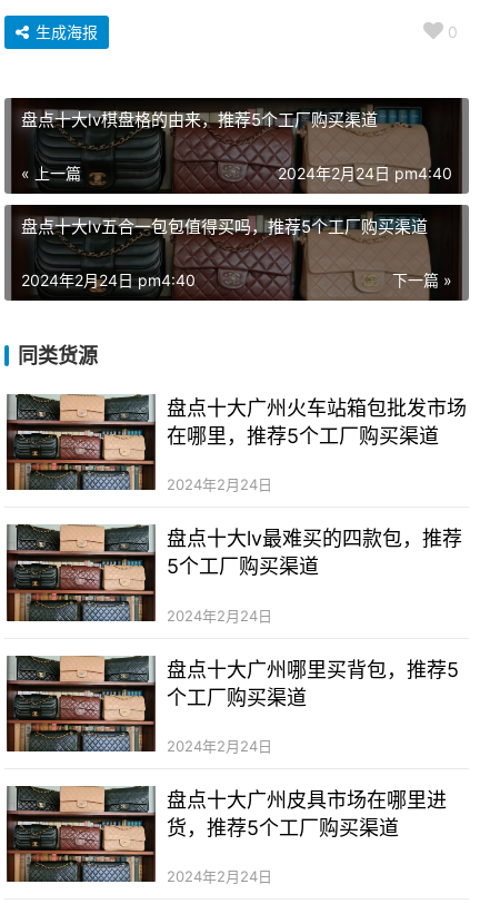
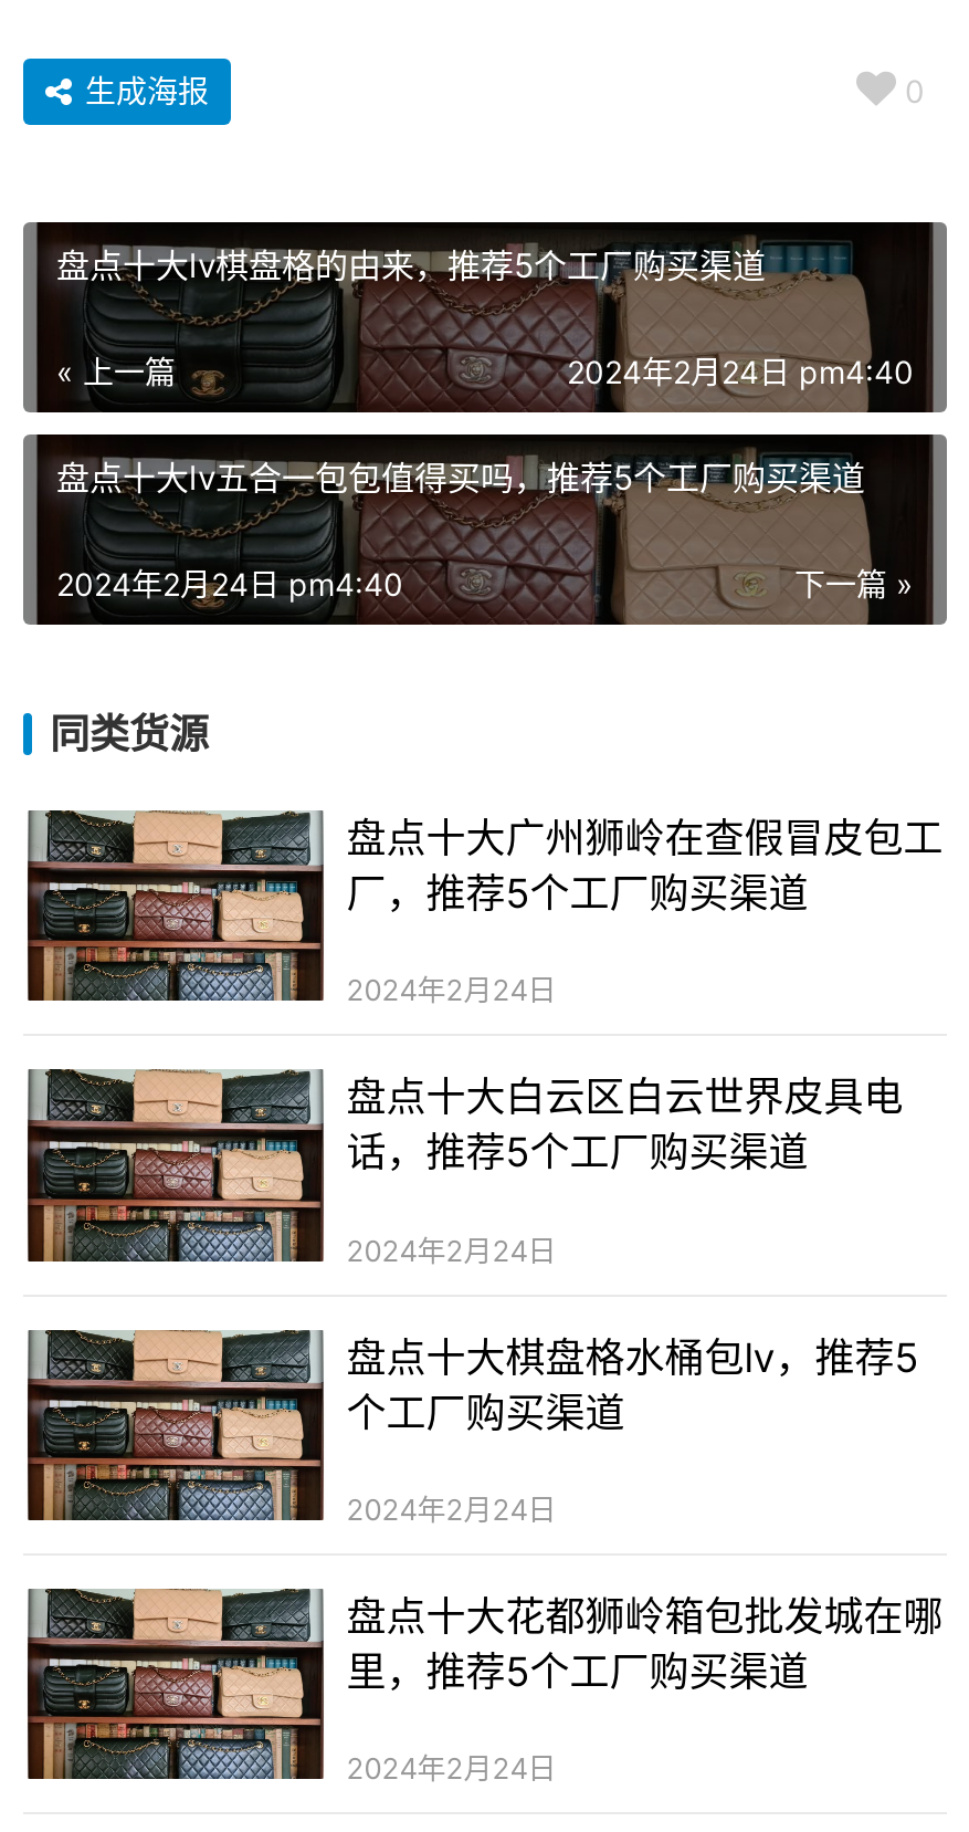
[167,397,467,448] 盘点十大广州火车站箱包批发市场 | 在哪里，推荐5个工厂购买渠道 -> [346,815,943,917] 盘点十大广州狮岭在查假冒皮包工 | 厂，推荐5个工厂购买渠道
[167,527,463,578] 盘点十大lv最难买的四款包，推荐 | 5个工厂购买渠道 -> [346,1074,903,1176] 盘点十大白云区白云世界皮具电 | 话，推荐5个工厂购买渠道
[167,658,459,681] 盘点十大广州哪里买背包，推荐5 -> [346,1334,919,1380] 盘点十大棋盘格水桶包lv，推荐5
[167,788,447,839] 盘点十大广州皮具市场在哪里进 | 货，推荐5个工厂购买渠道 -> [346,1593,943,1694] 盘点十大花都狮岭箱包批发城在哪 | 里，推荐5个工厂购买渠道

